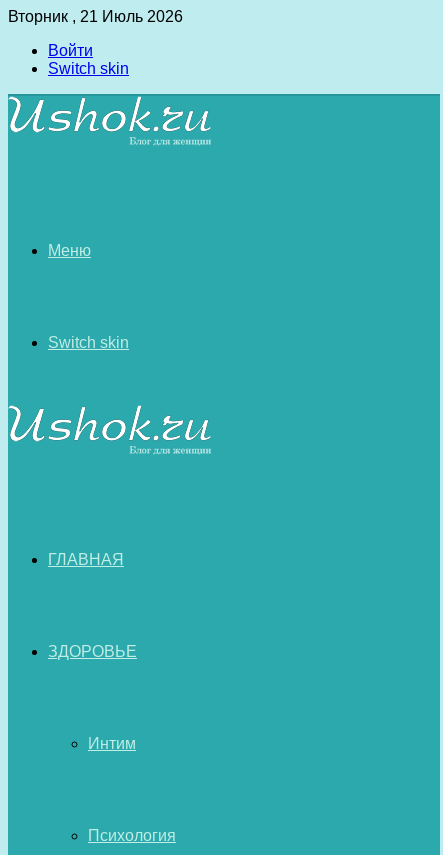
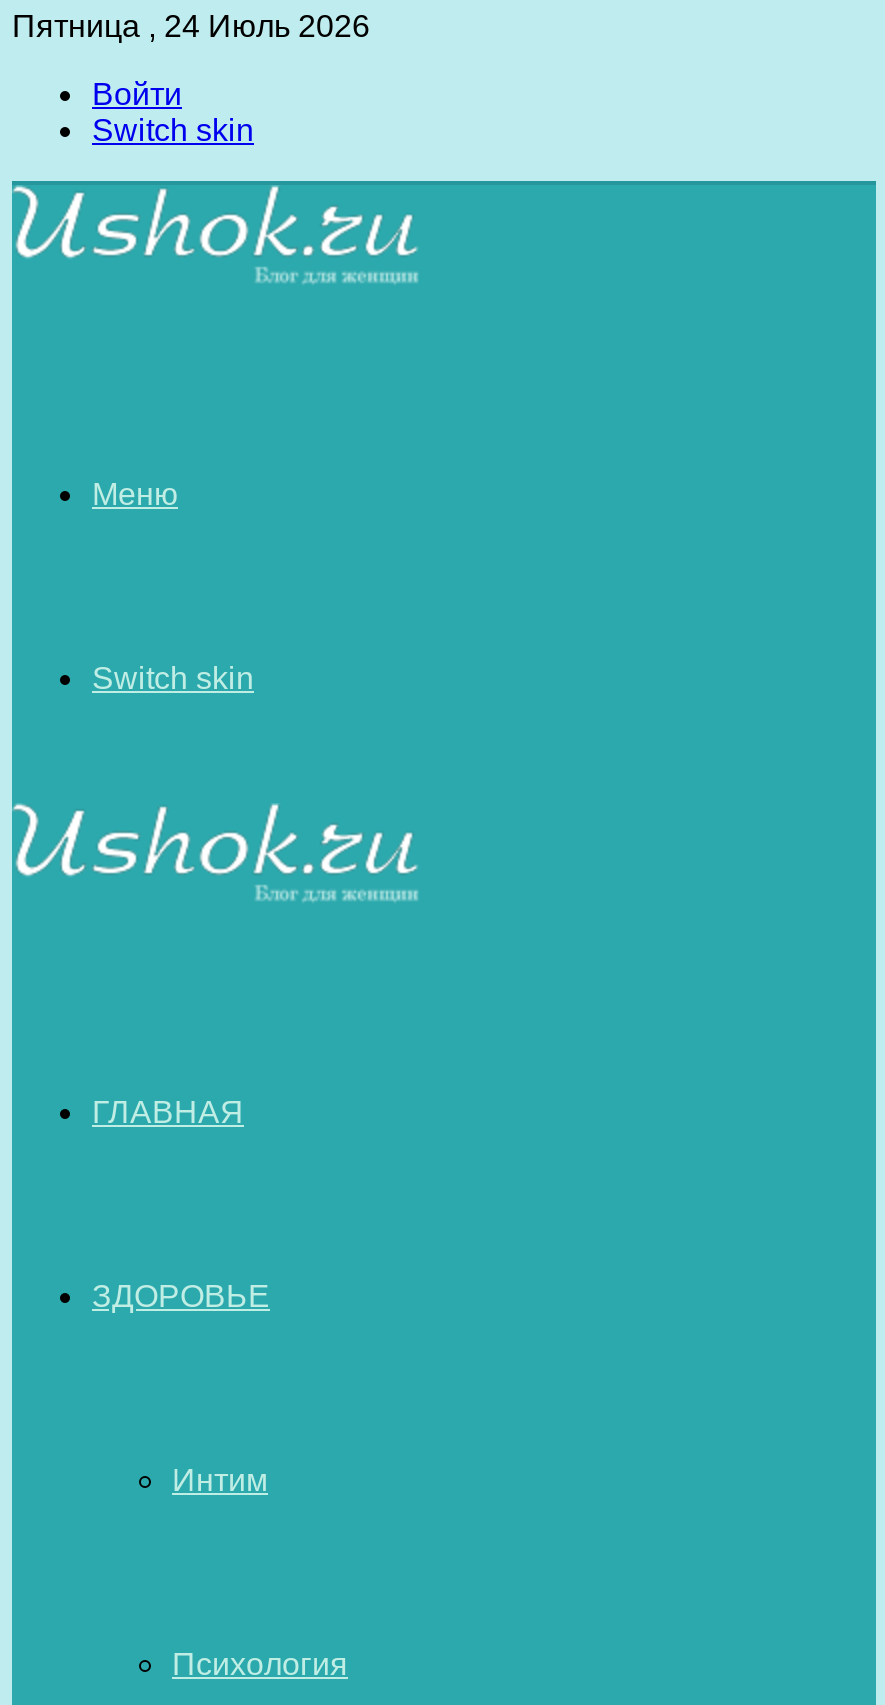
[8,8,183,25] Вторник , 21 Июль 2026 -> [12,9,370,43] Пятница , 24 Июль 2026

